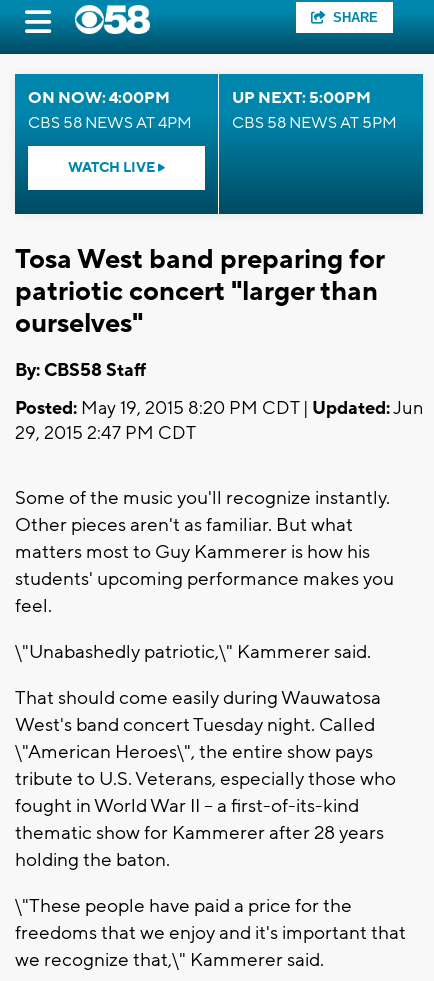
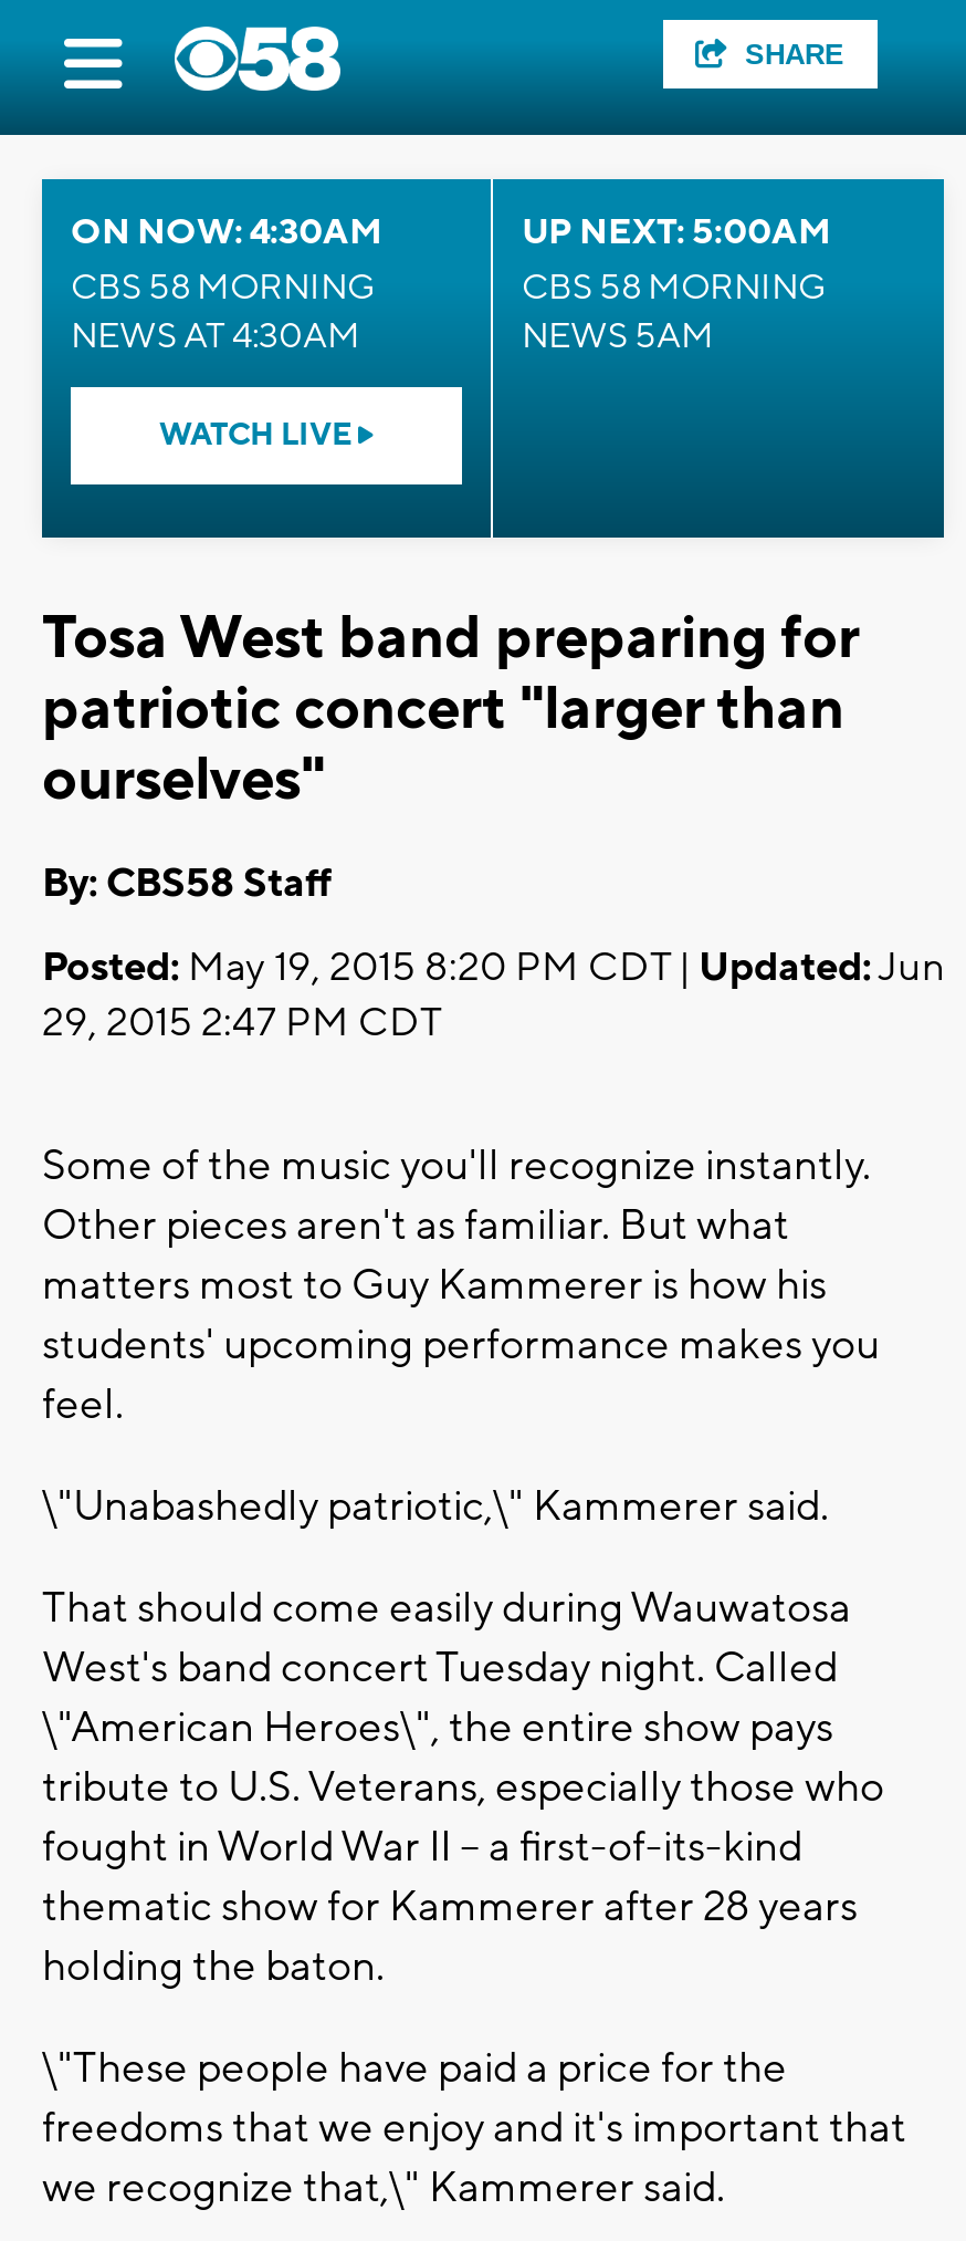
[28,88,192,133] ON NOW: 4:00PM | CBS 58 NEWS AT 4PM -> [71,210,382,358] ON NOW: 4:30AM | CBS 58 MORNING | NEWS AT 4:30AM
[232,88,397,133] UP NEXT: 5:00PM | CBS 58 NEWS AT 5PM -> [522,210,831,358] UP NEXT: 5:00AM | CBS 58 MORNING | NEWS 5AM

